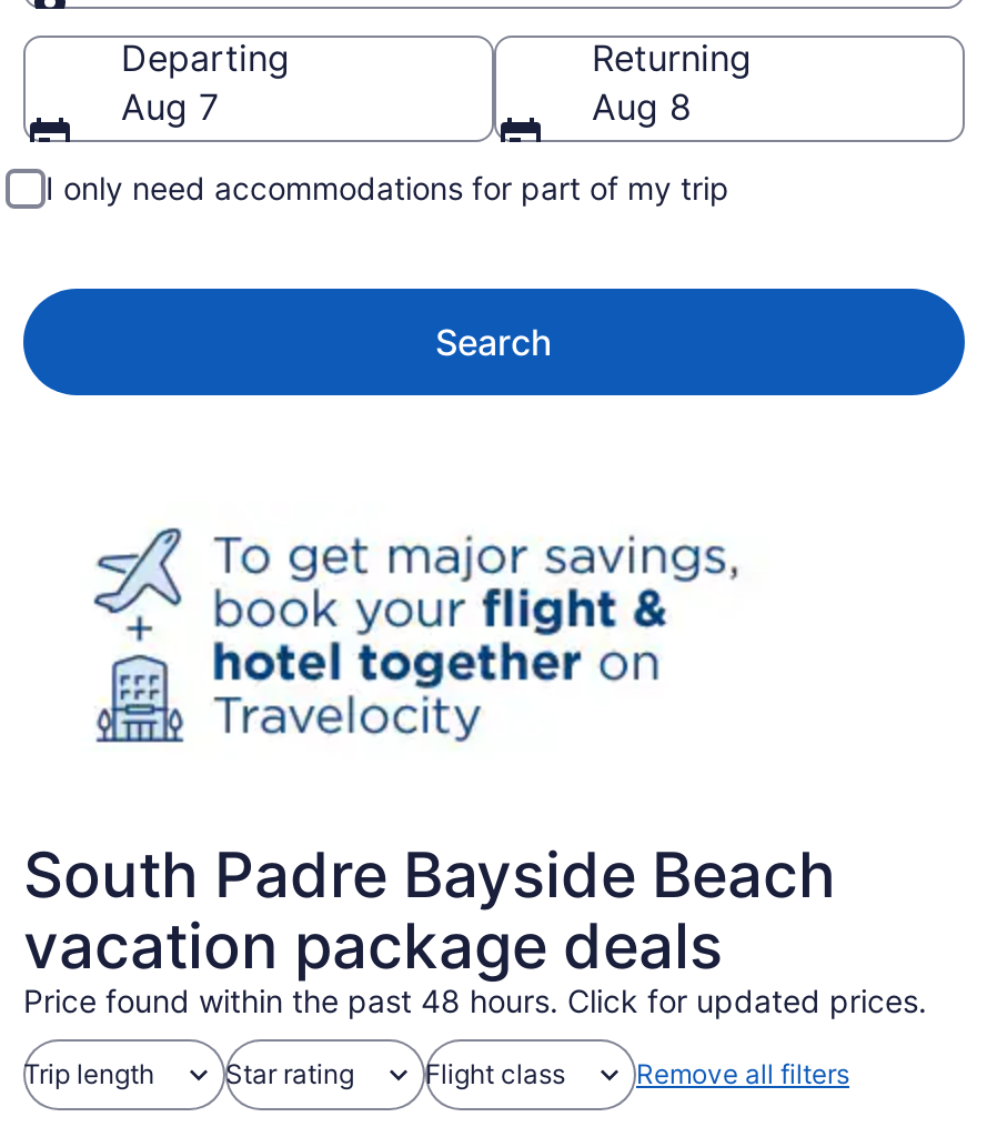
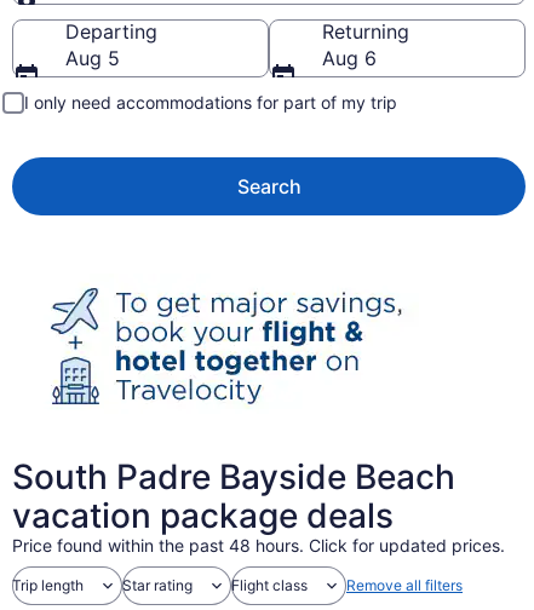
[121,84,219,129] Aug 7 -> [65,46,120,70] Aug 5
[592,84,692,129] Aug 8 -> [322,46,377,70] Aug 6

